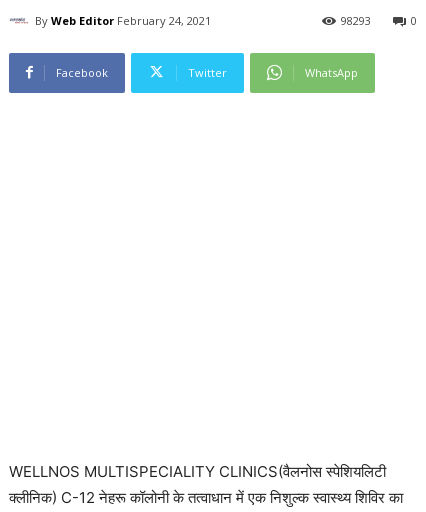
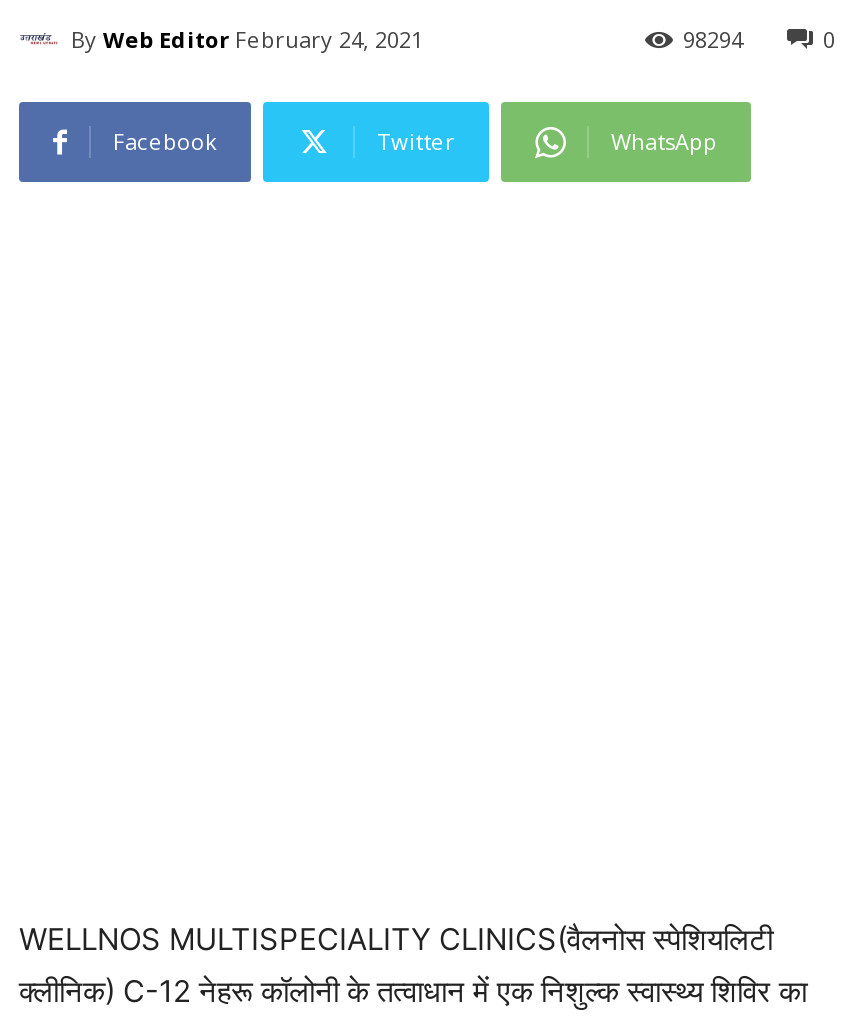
[341,13,371,28] 98293 -> [683,24,743,54] 98294

